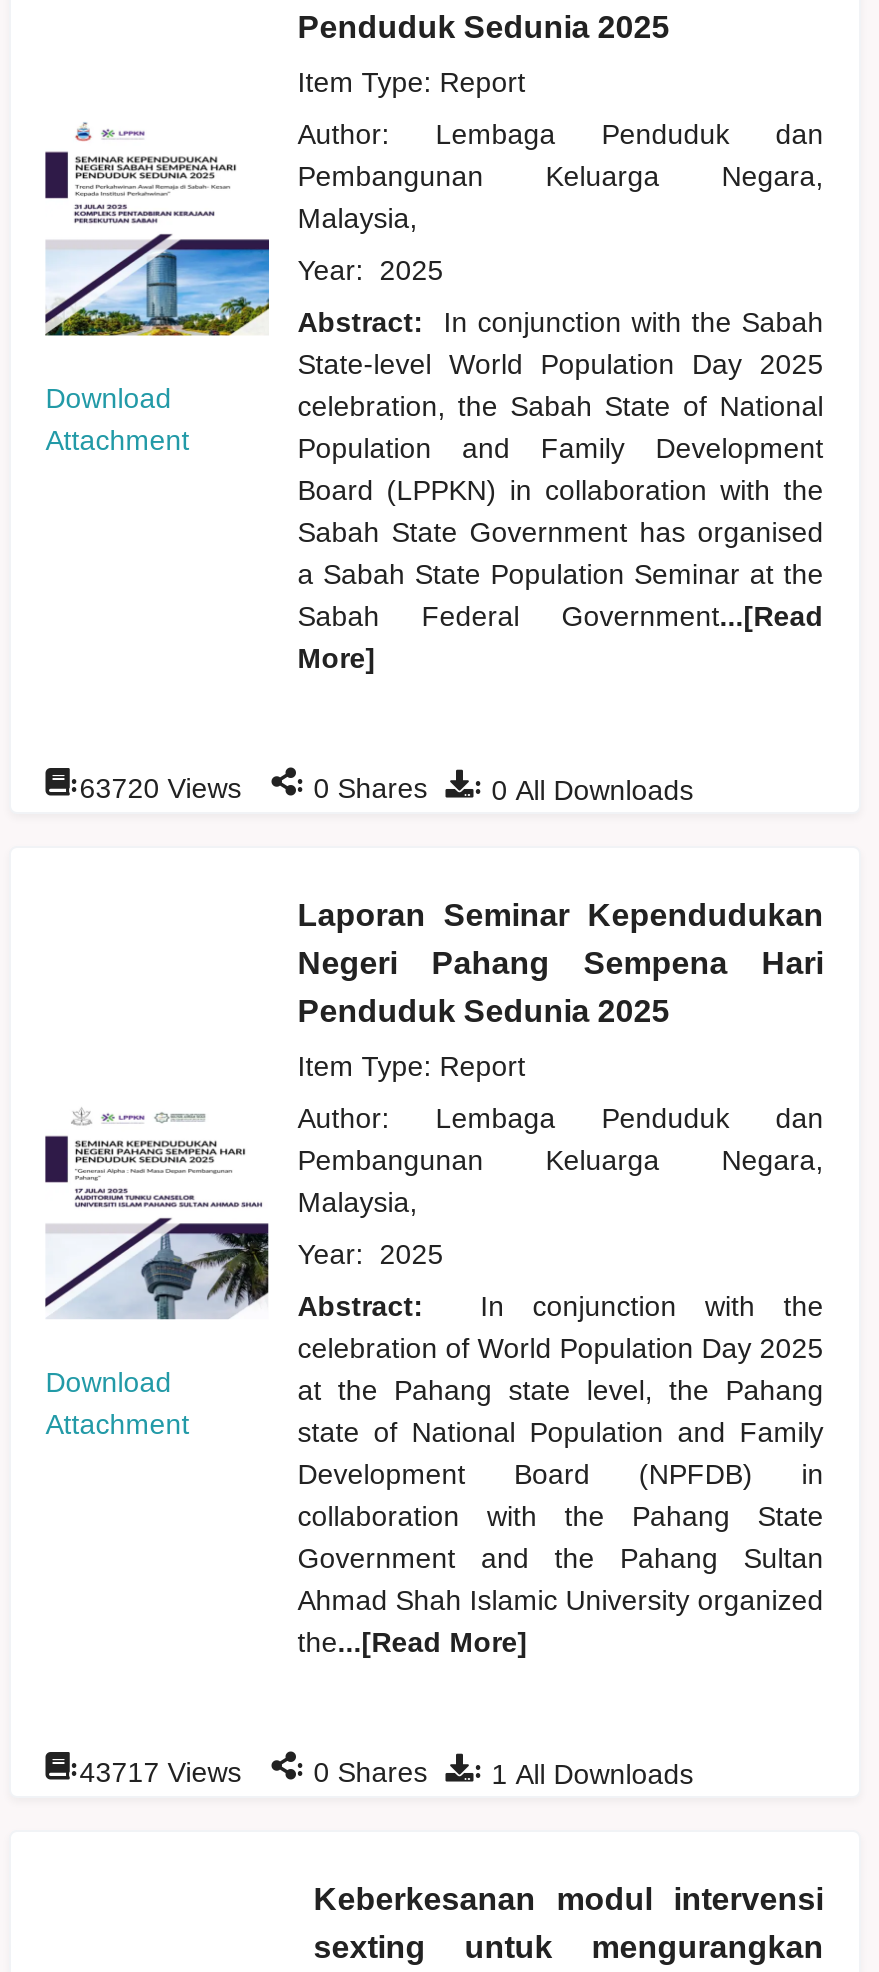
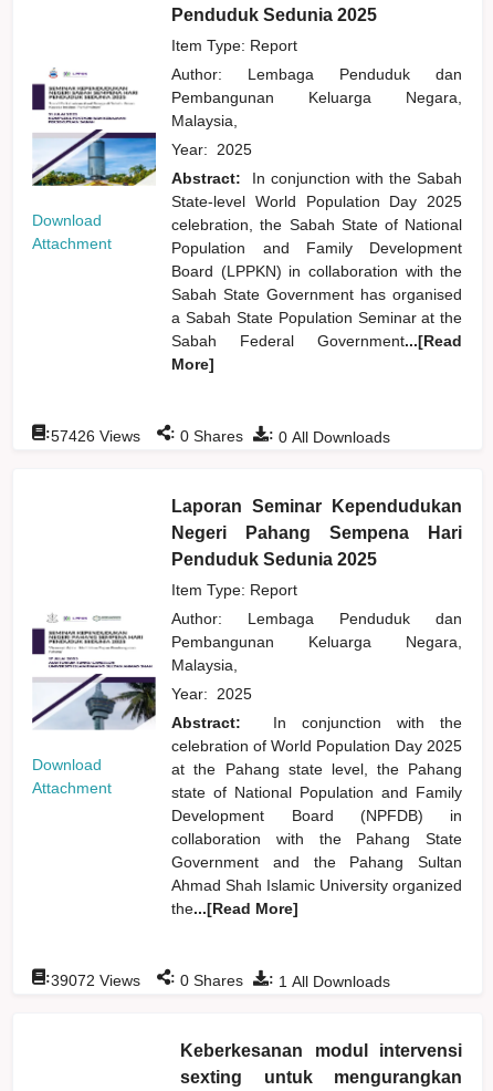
[69,768,693,806] :63720 Views : 0 Shares : 0 All Downloads -> [46,425,390,446] :57426 Views : 0 Shares : 0 All Downloads
[69,1752,693,1790] :43717 Views : 0 Shares : 1 All Downloads -> [46,969,390,990] :39072 Views : 0 Shares : 1 All Downloads

